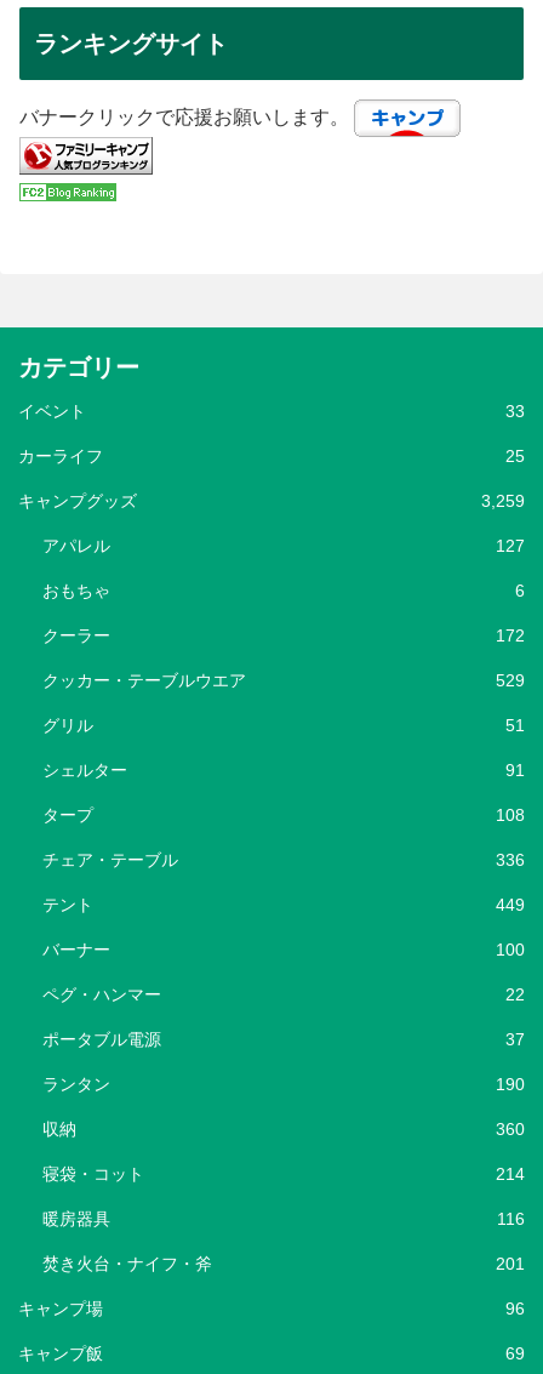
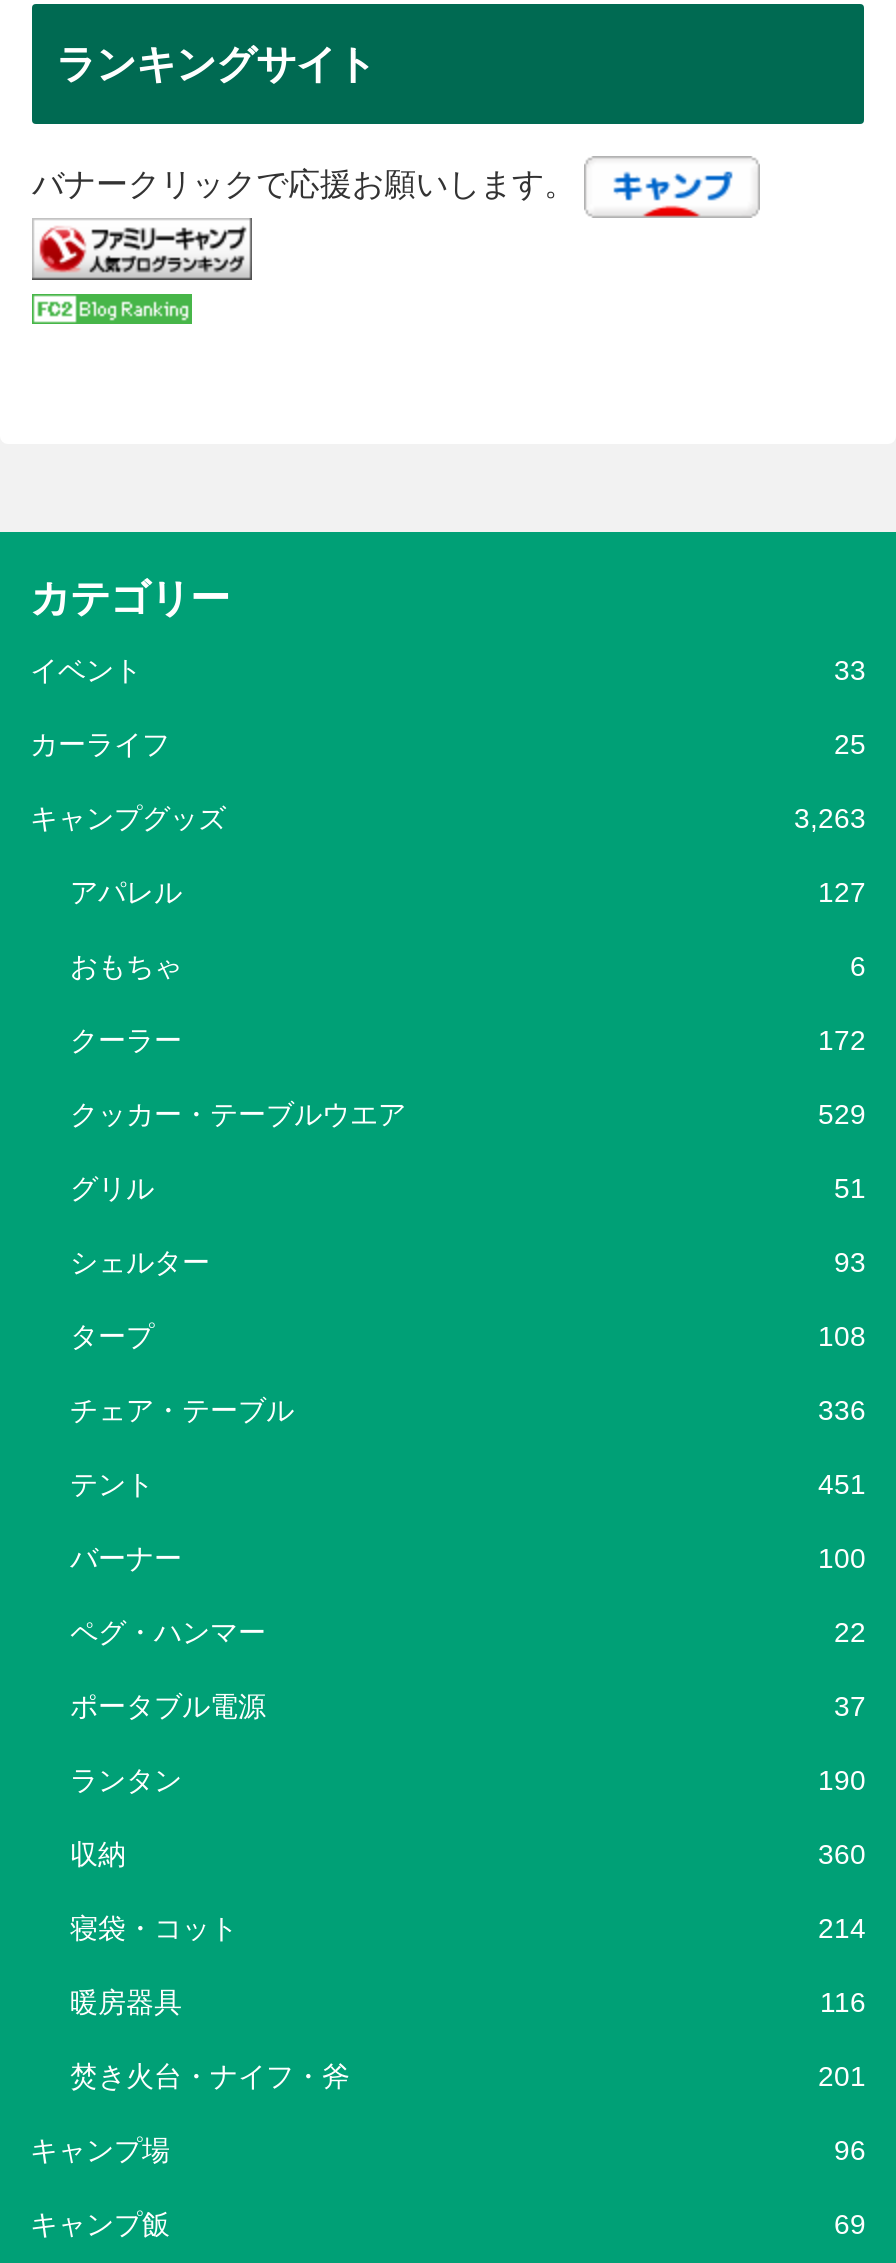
[481,491,525,511] 3,259 -> [794,802,866,834] 3,263
[505,760,525,780] 91 -> [834,1246,866,1278] 93
[496,895,525,915] 449 -> [818,1468,866,1500] 451

